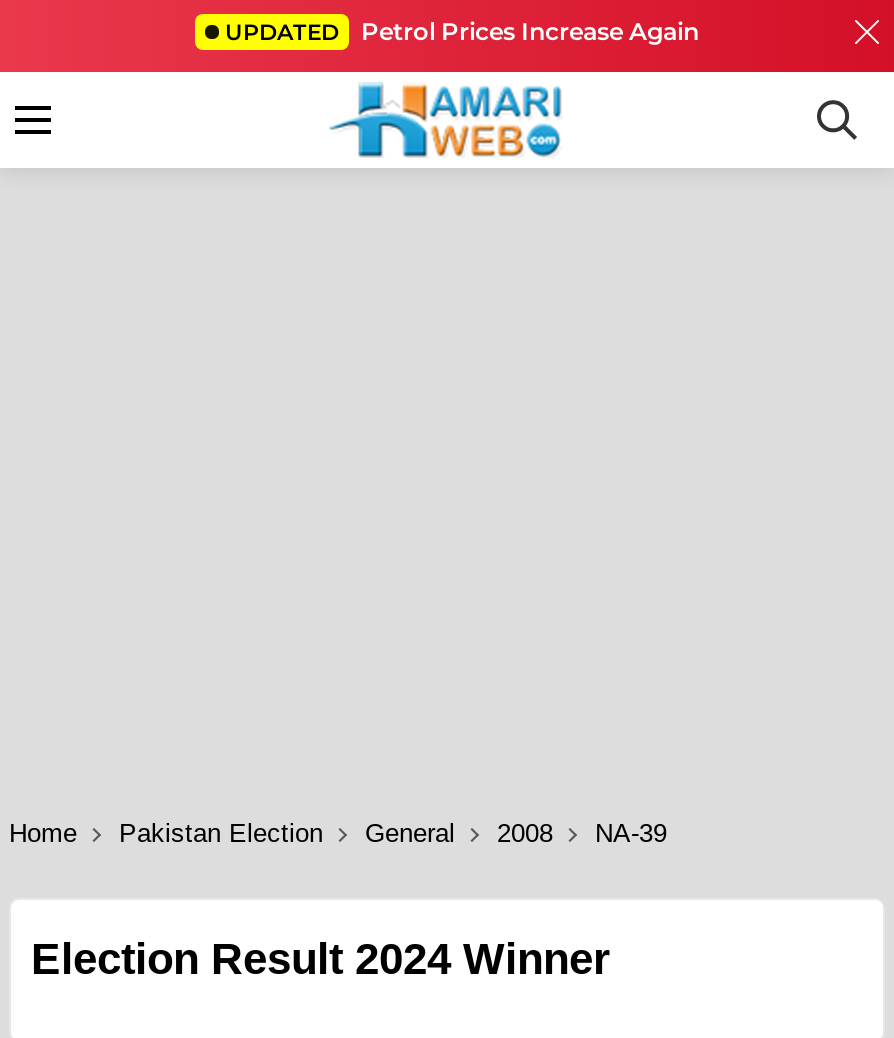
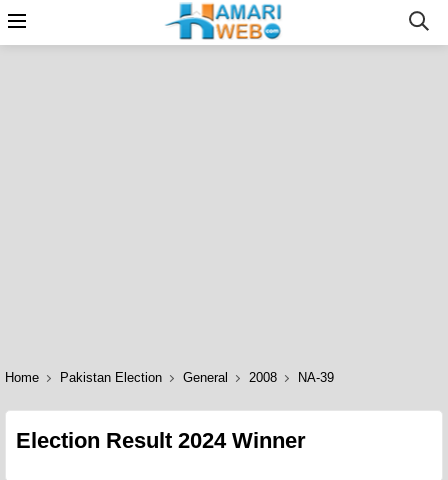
[225,16,699,46] UPDATED Petrol Prices Increase Again -> none

